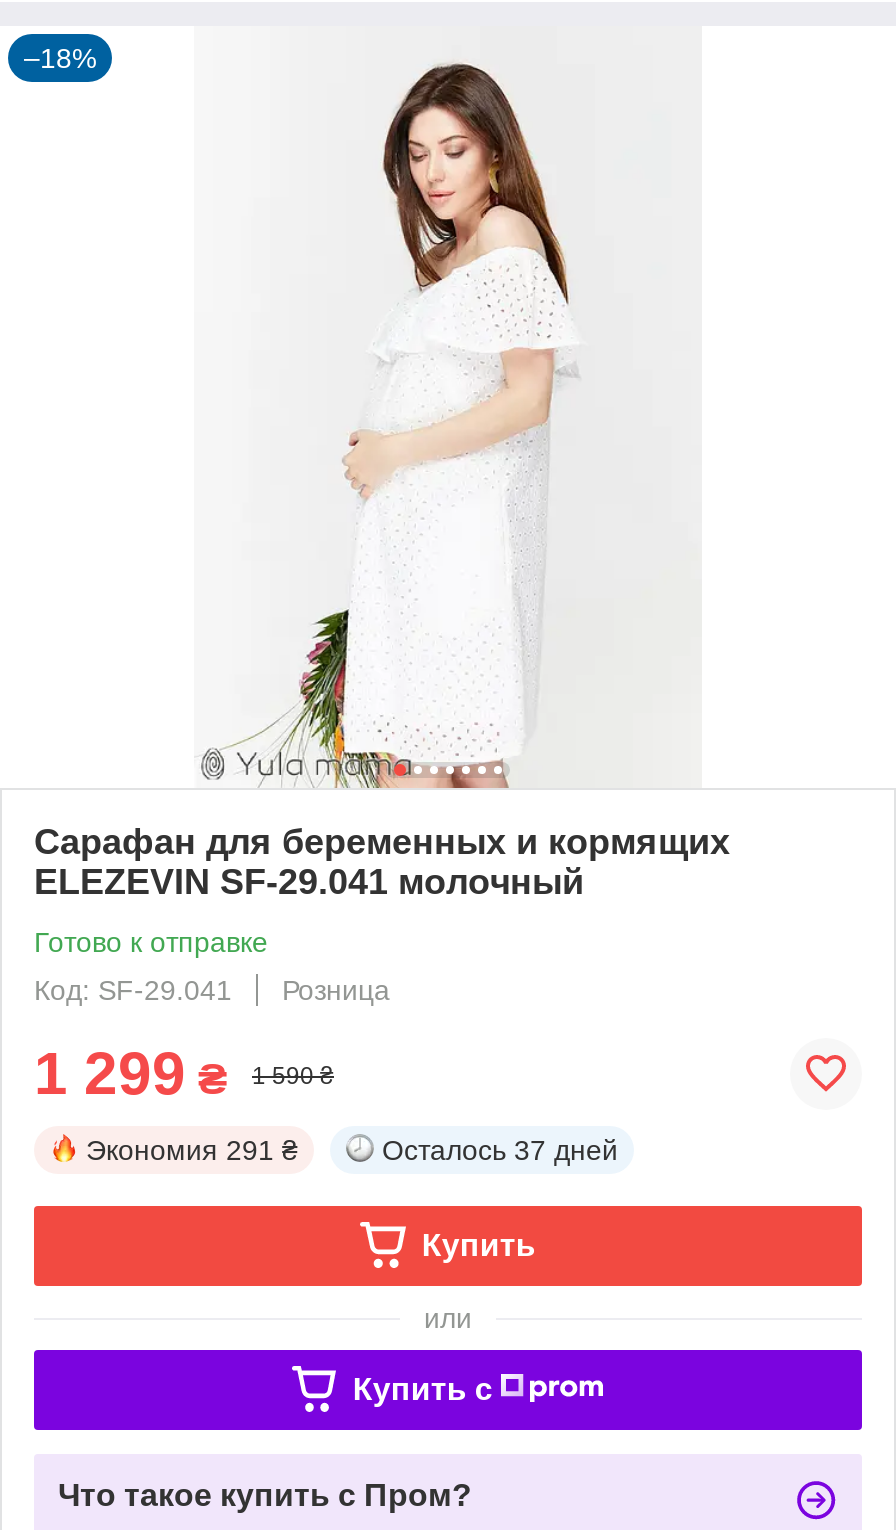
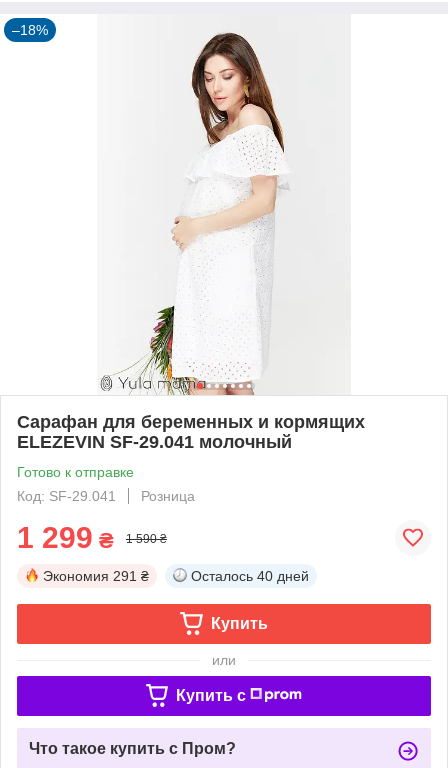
[382,1134,618,1166] Осталось 37 дней -> [191,568,309,584] Осталось 40 дней

